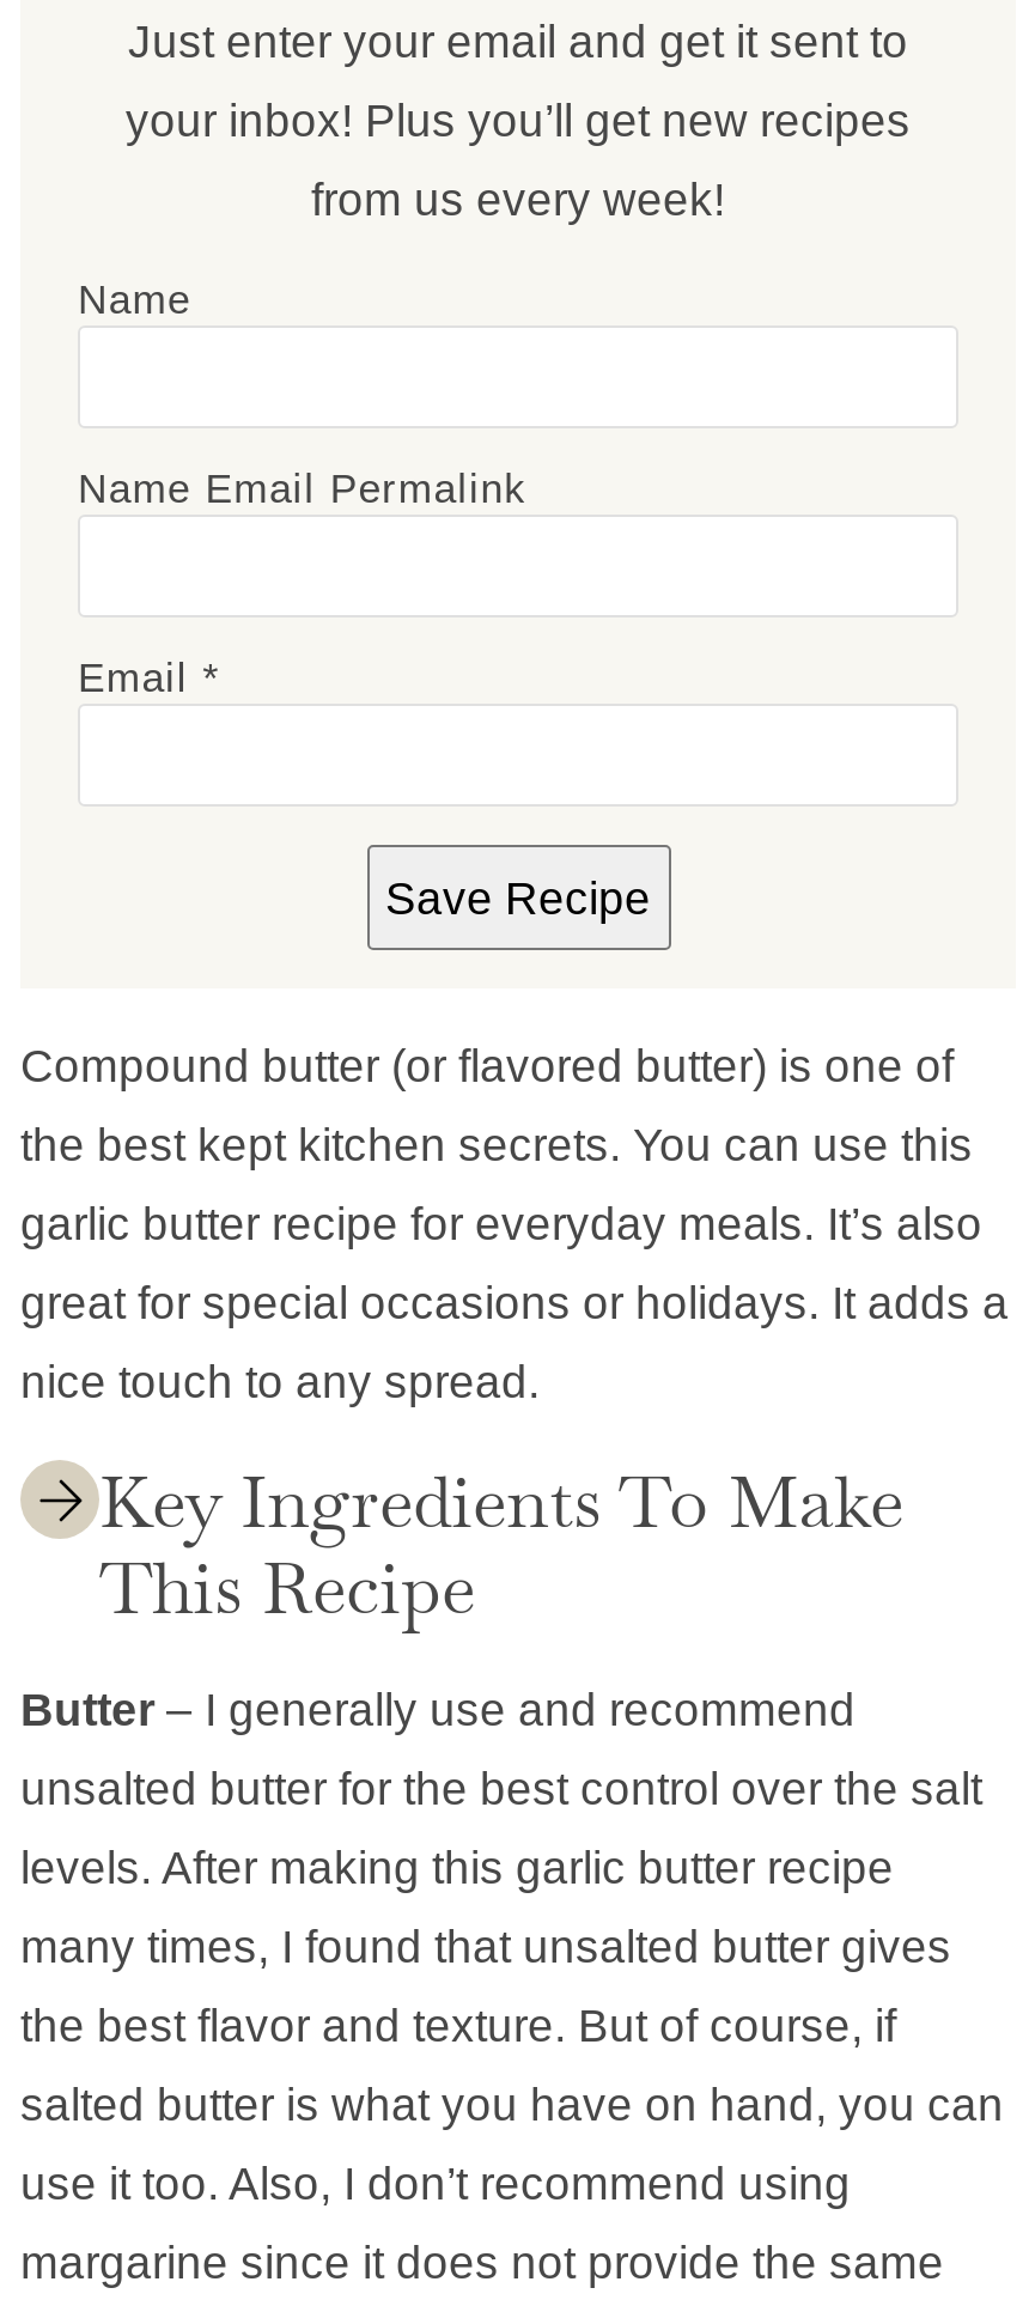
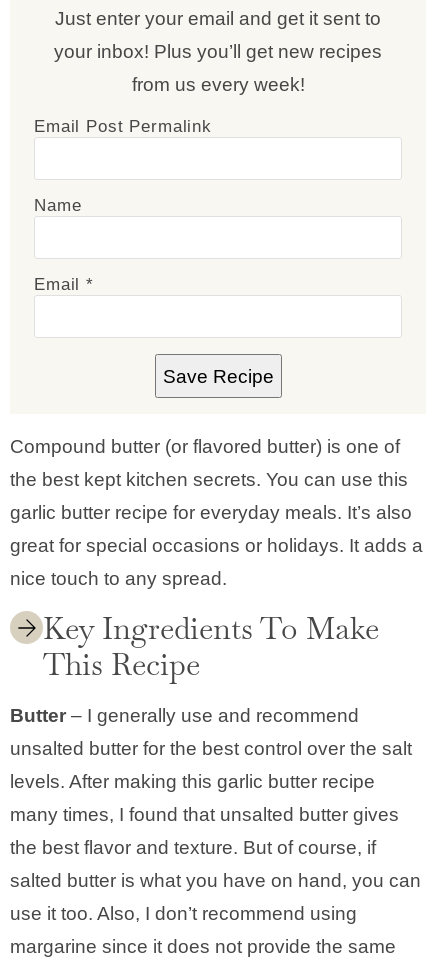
none -> [34,117,212,136] Email Post Permalink
moved [78,278,191,323] -> [34,196,81,215]: Name
[78,467,528,512] Name Email Permalink -> none

